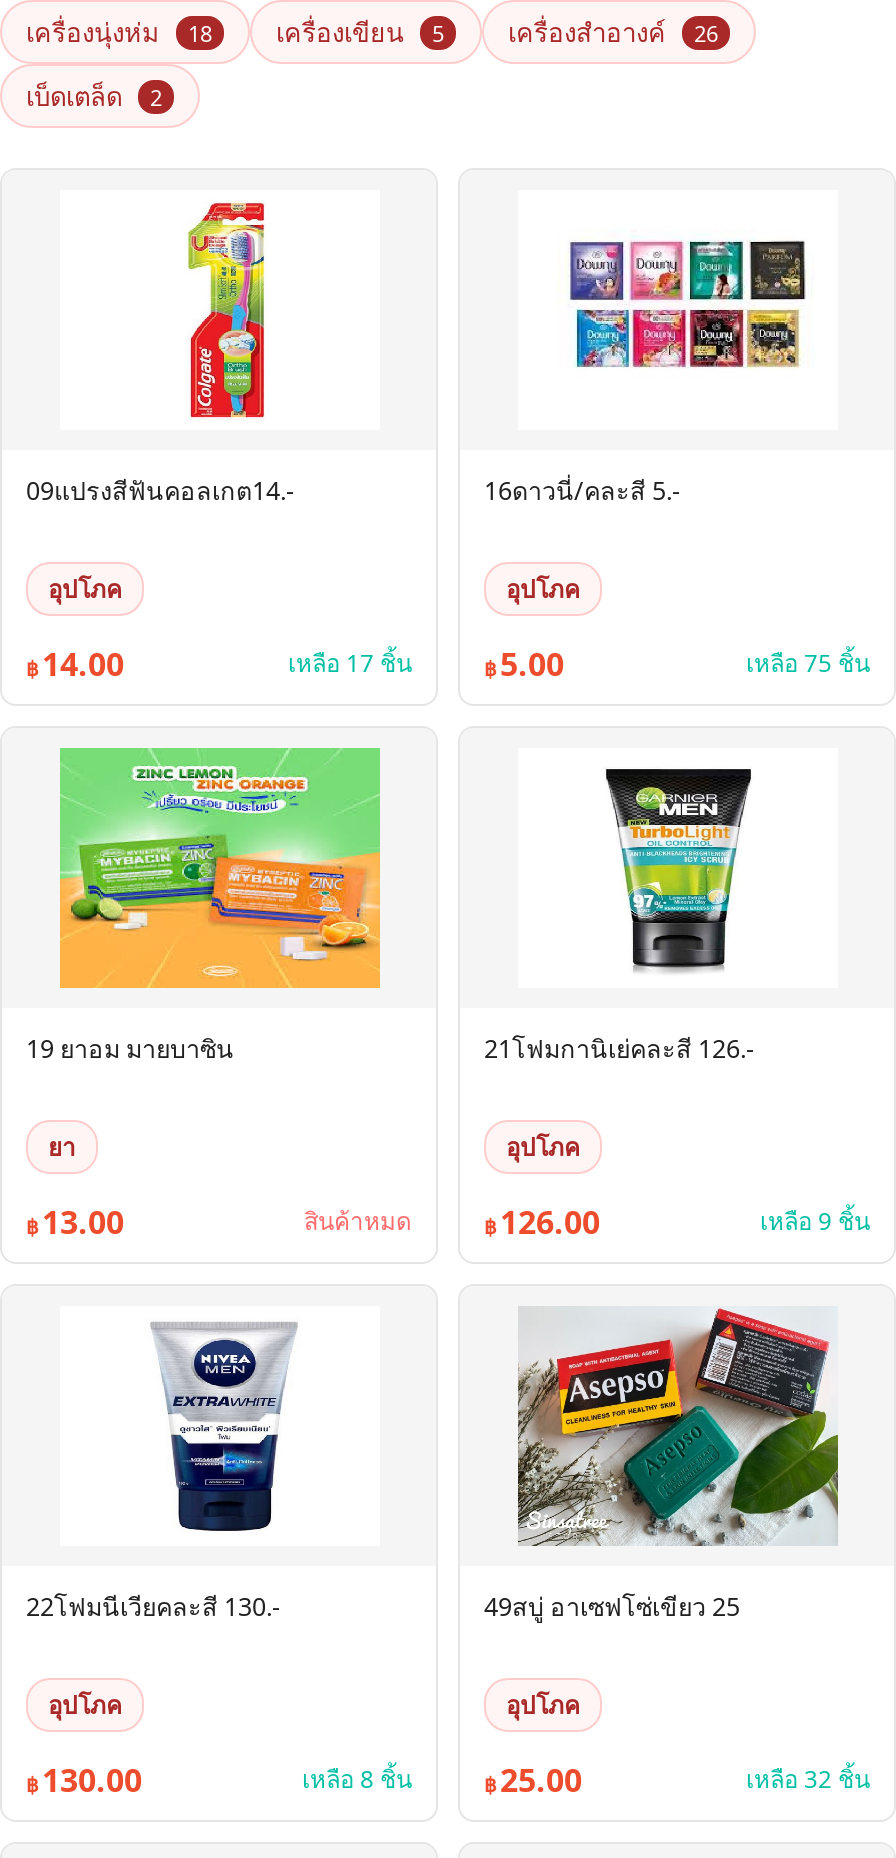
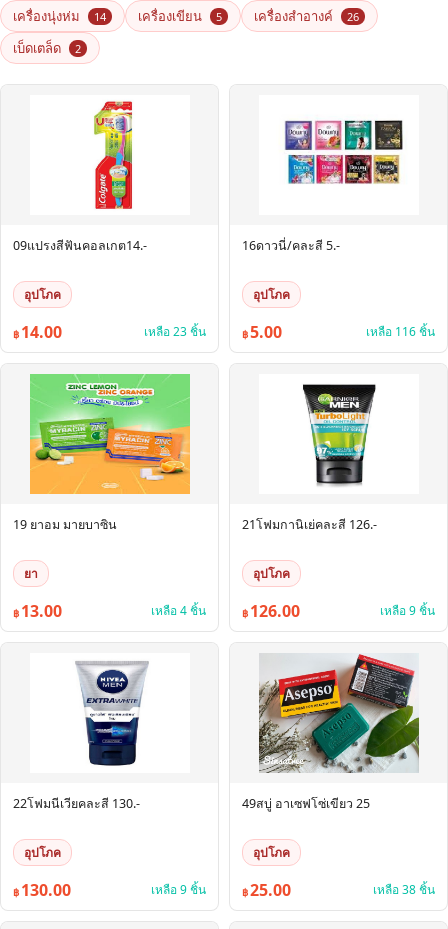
[26,14,212,50] เครื่องนุ่งห่ม 18 -> [13,7,106,25] เครื่องนุ่งห่ม 14
[288,646,412,680] เหลือ 17 ชิ้น -> [144,323,206,340] เหลือ 23 ชิ้น
[746,646,870,680] เหลือ 75 ชิ้น -> [366,323,435,340] เหลือ 116 ชิ้น
[304,1204,412,1238] สินค้าหมด -> [151,602,206,619] เหลือ 4 ชิ้น
[302,1762,412,1796] เหลือ 8 ชิ้น -> [151,881,206,898] เหลือ 9 ชิ้น
[746,1762,870,1796] เหลือ 32 ชิ้น -> [373,881,435,898] เหลือ 38 ชิ้น

